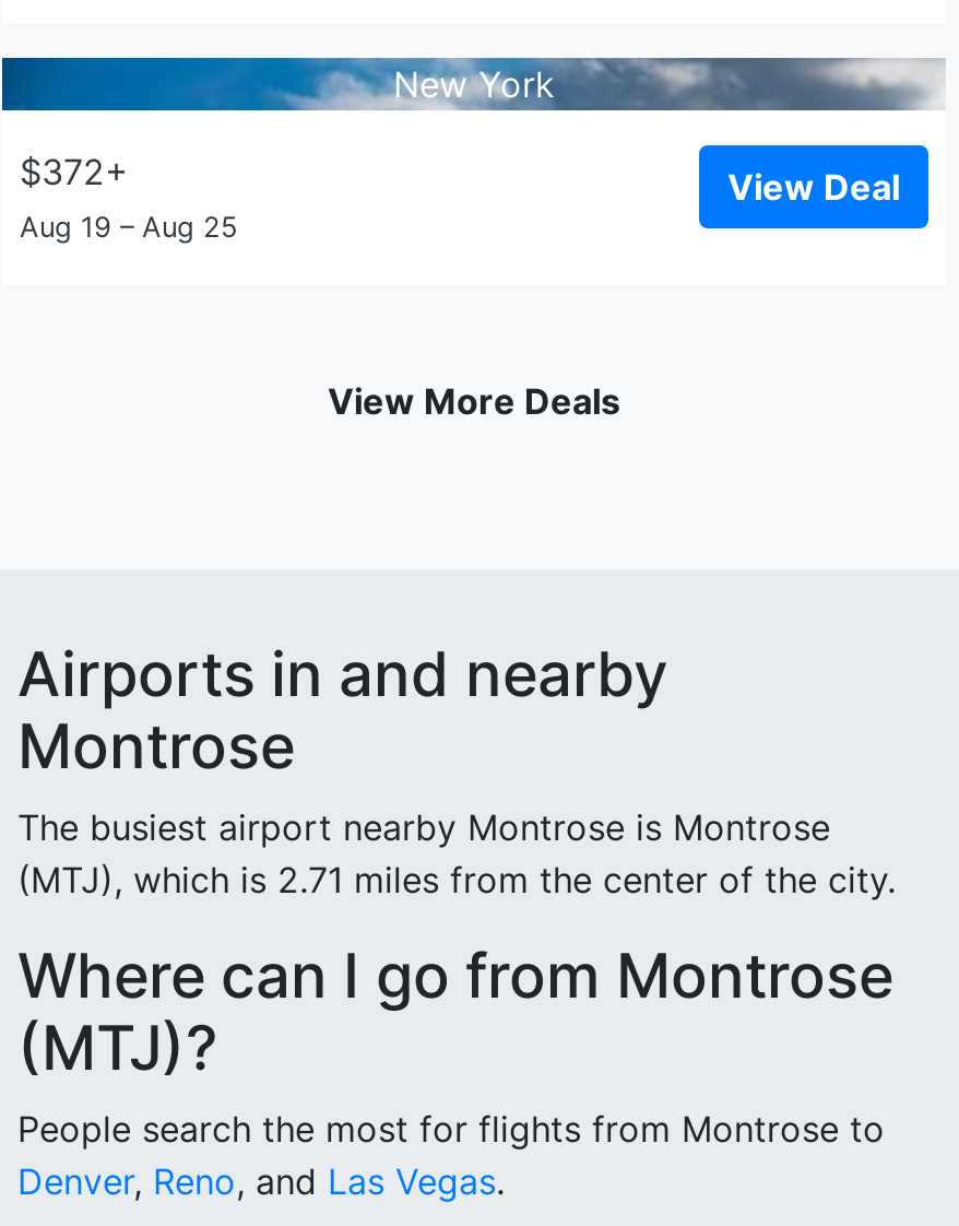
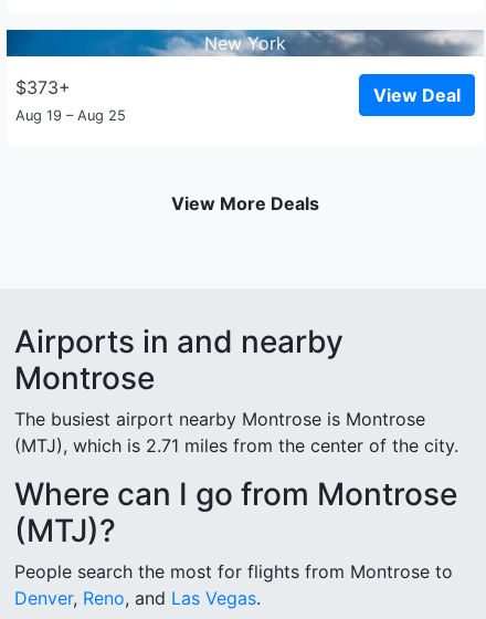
[20,150,129,193] $372+ -> [15,76,71,98] $373+

